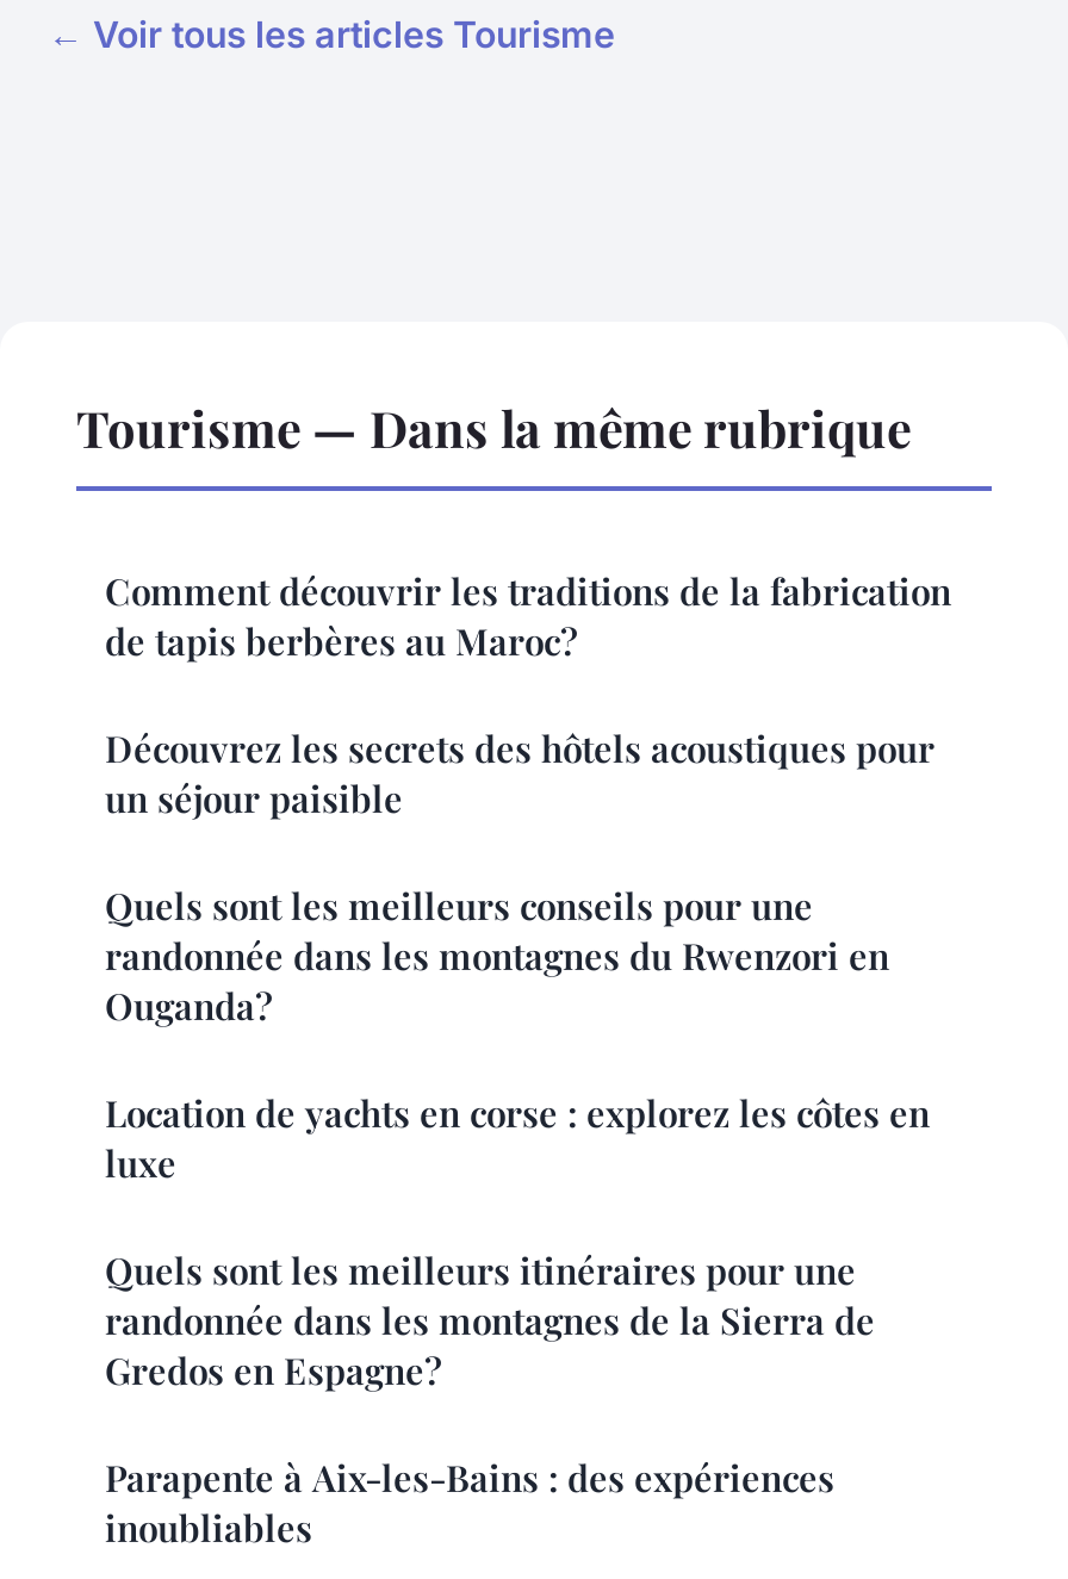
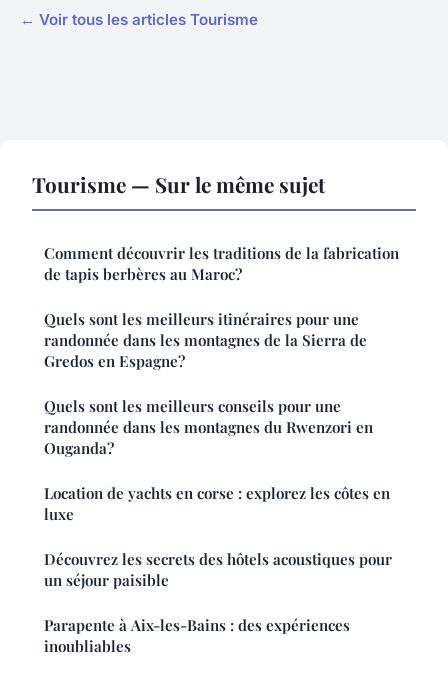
[76,394,911,460] Tourisme — Dans la même rubrique -> [32,170,325,198] Tourisme — Sur le même sujet
moved [105,725,935,823] -> [44,549,392,590]: Découvrez les secrets des hôtels acoustiques pour | un séjour paisible
moved [105,882,930,1187] -> [44,396,390,524]: Quels sont les meilleurs conseils pour une | randonnée dans les montagnes du Rwenzori en | Ouganda? | Location de yachts en corse : explorez les côtes en | luxe
moved [105,1247,875,1395] -> [44,309,367,371]: Quels sont les meilleurs itinéraires pour une | randonnée dans les montagnes de la Sierra de | Gredos en Espagne?

